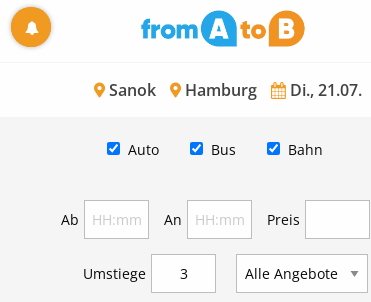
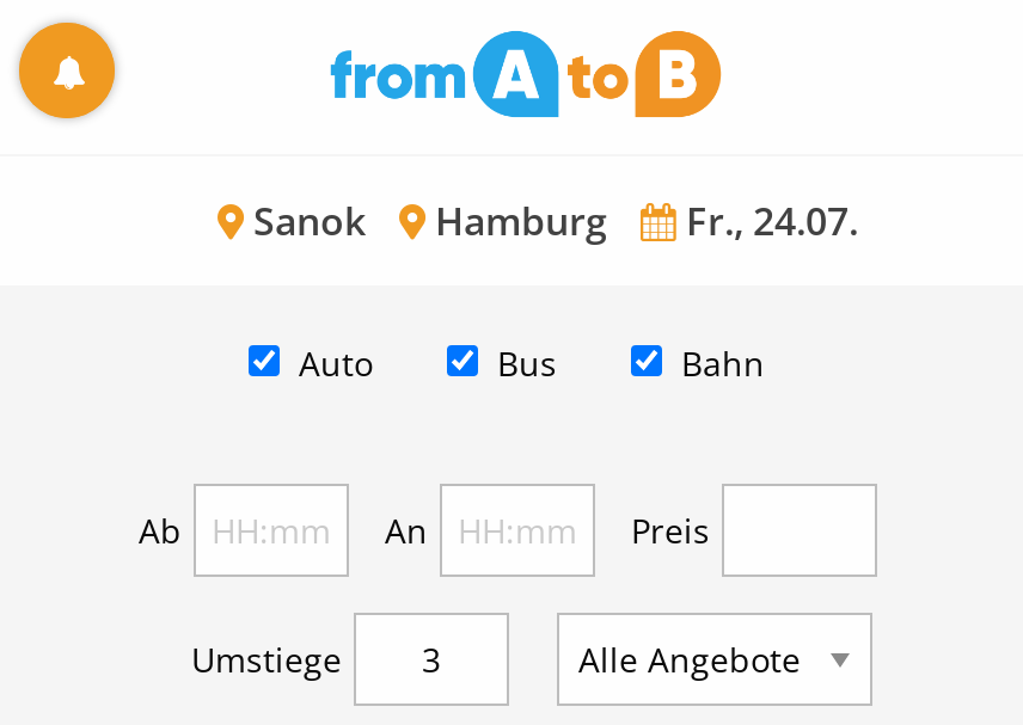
[105,78,362,100] Sanok Hamburg Di., 21.07. -> [244,193,858,246] Sanok Hamburg Fr., 24.07.

